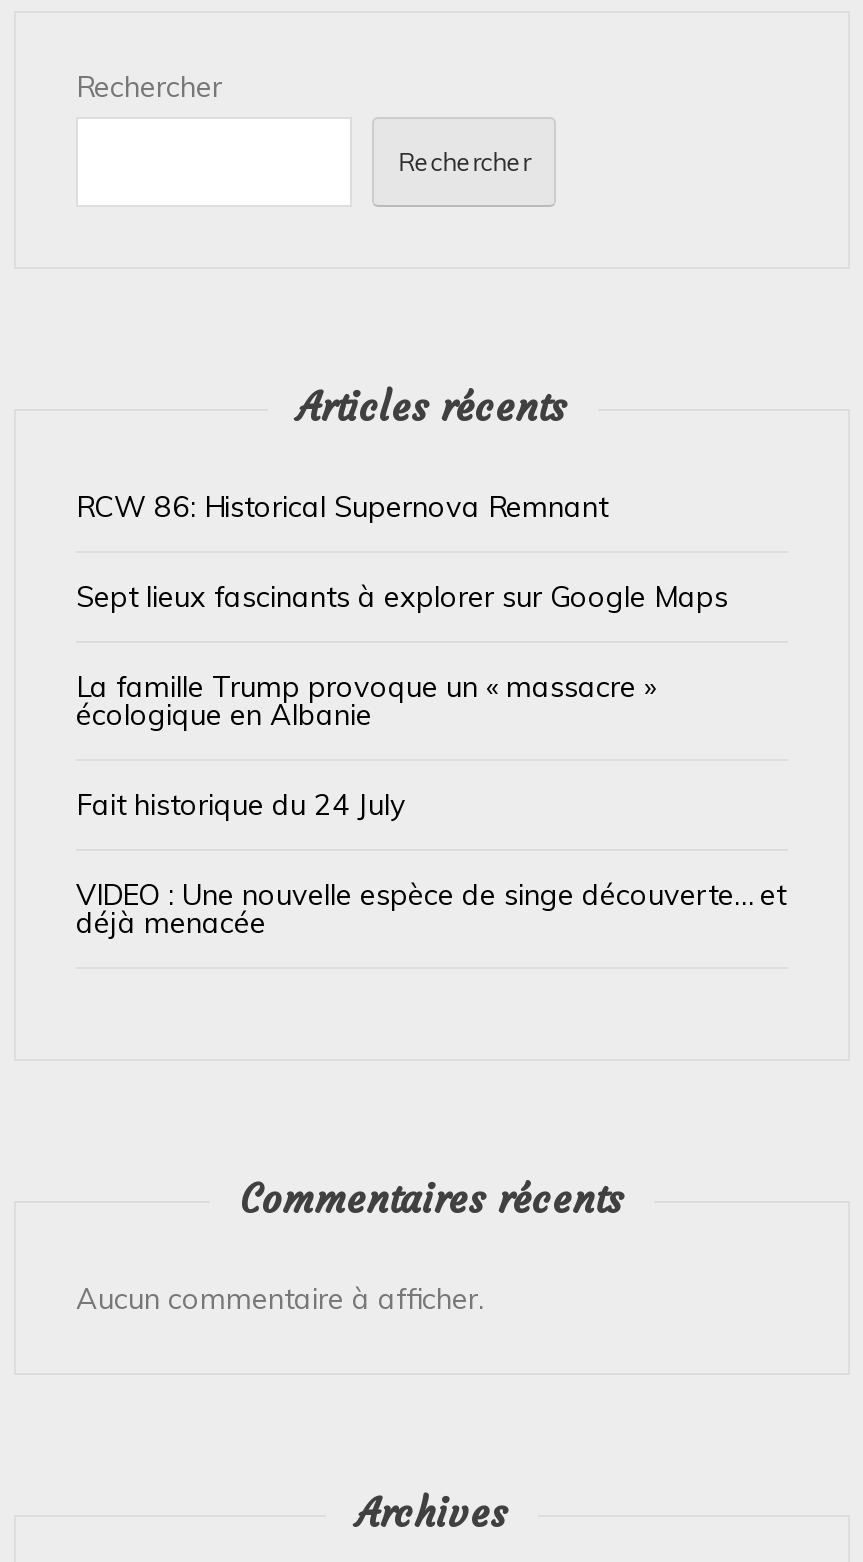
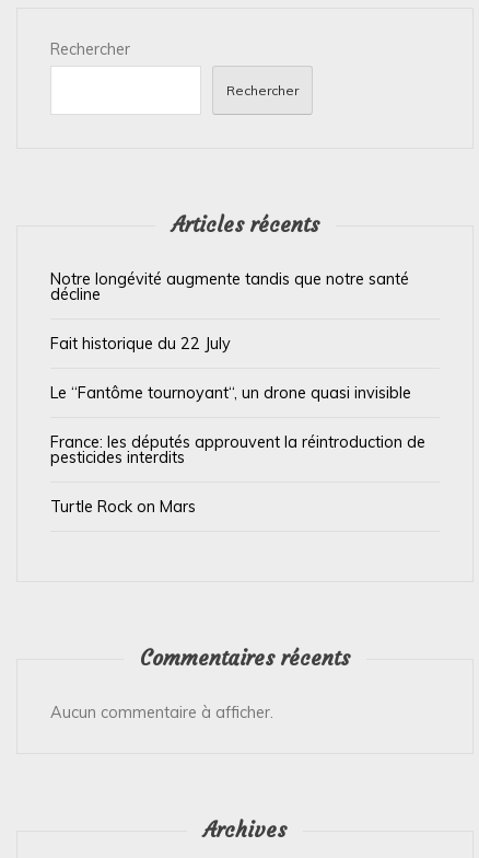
[76,489,608,525] RCW 86: Historical Supernova Remnant -> [50,269,409,304] Notre longévité augmente tandis que notre santé | décline
[76,579,728,615] Sept lieux fascinants à explorer sur Google Maps -> [50,334,231,353] Fait historique du 22 July
[76,669,656,733] La famille Trump provoque un « massacre » | écologique en Albanie -> [50,383,411,403] Le “Fantôme tournoyant“, un drone quasi invisible
[76,787,406,823] Fait historique du 24 July -> [50,432,425,467] France: les députés approuvent la réintroduction de | pesticides interdits
[76,877,786,941] VIDEO : Une nouvelle espèce de singe découverte… et | déjà menacée -> [50,497,196,516] Turtle Rock on Mars

